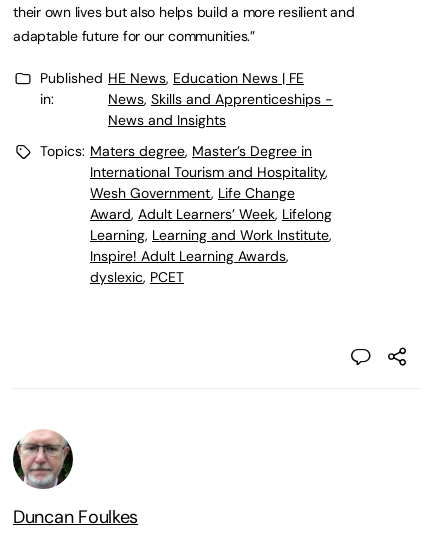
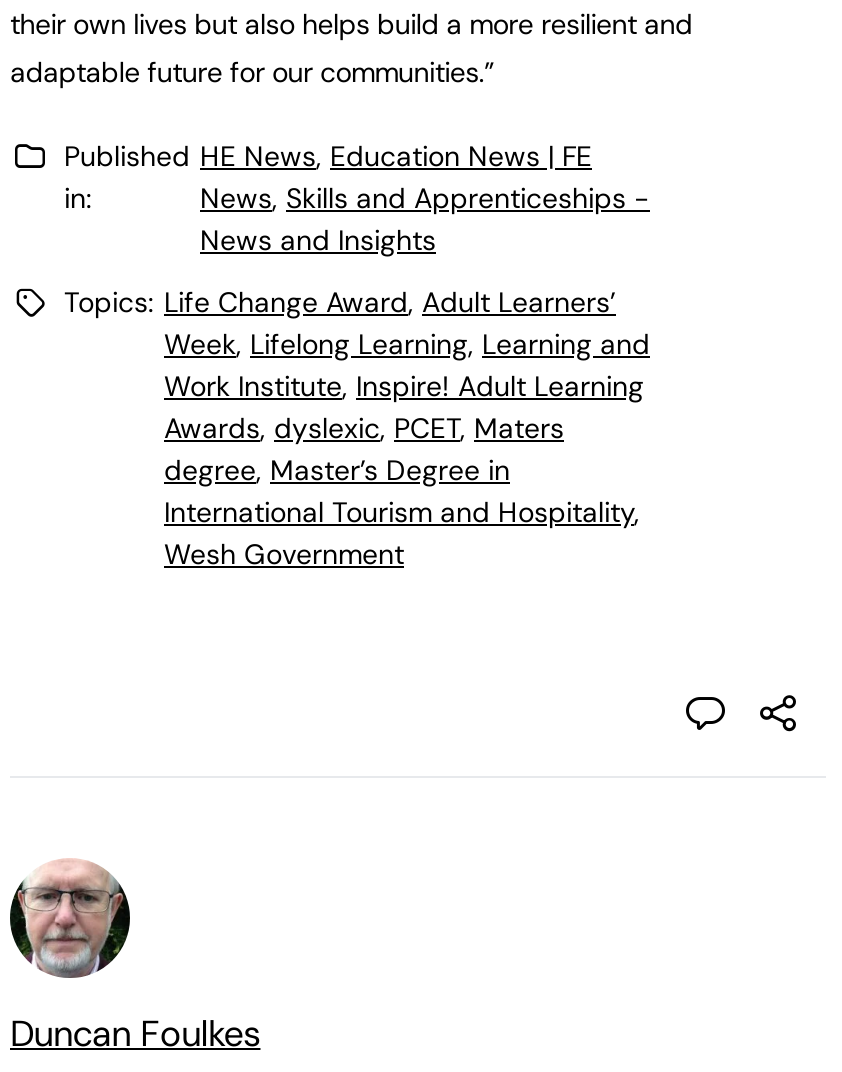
[40,142,312,160] Topics: Maters degree, Master’s Degree in -> [64,284,650,488] Topics: Life Change Award, Adult Learners’ | Week, Lifelong Learning, Learning and | Work Institute, Inspire! Adult Learning | Awards, dyslexic, PCET, Maters | degree, Master’s Degree in
moved [90,163,328,181] -> [164,494,640,530]: International Tourism and Hospitality,
[90,184,332,286] Wesh Government, Life Change | Award, Adult Learners’ Week, Lifelong | Learning, Learning and Work Institute, | Inspire! Adult Learning Awards, | dyslexic, PCET -> [164,536,404,572] Wesh Government

